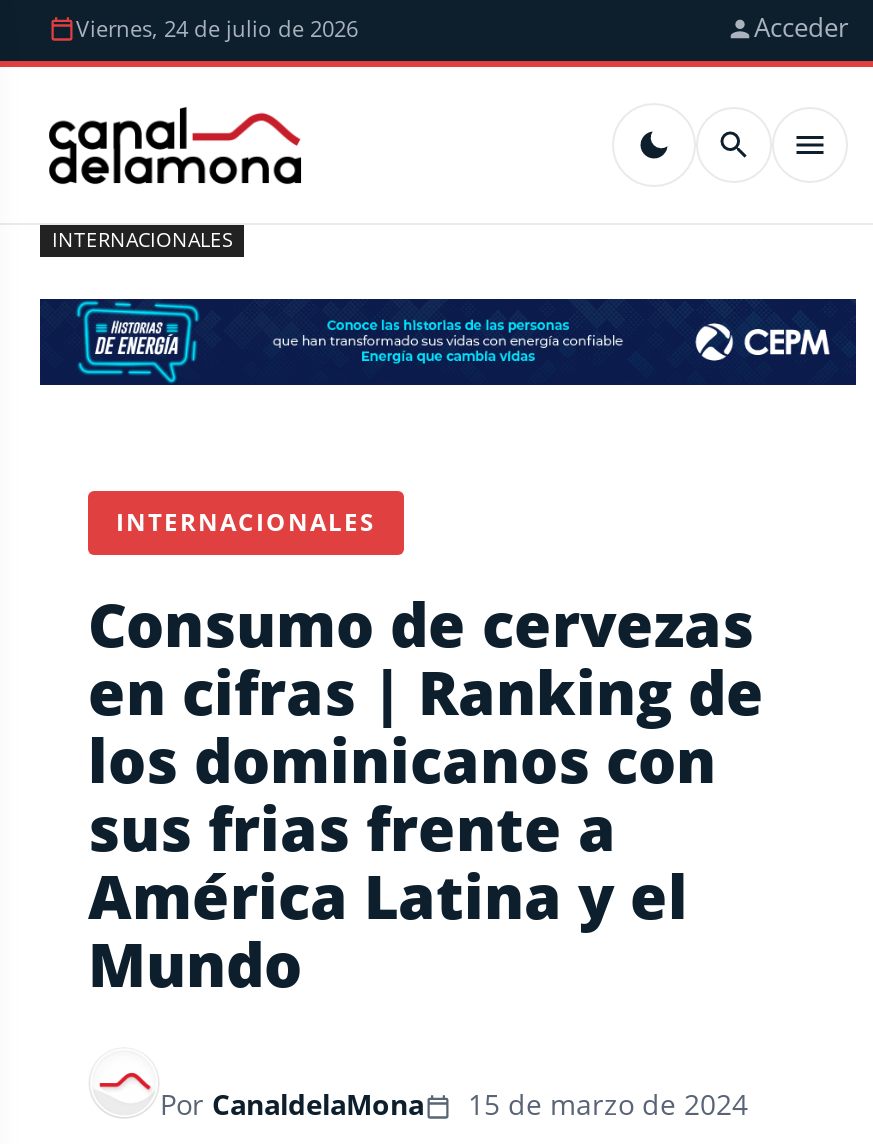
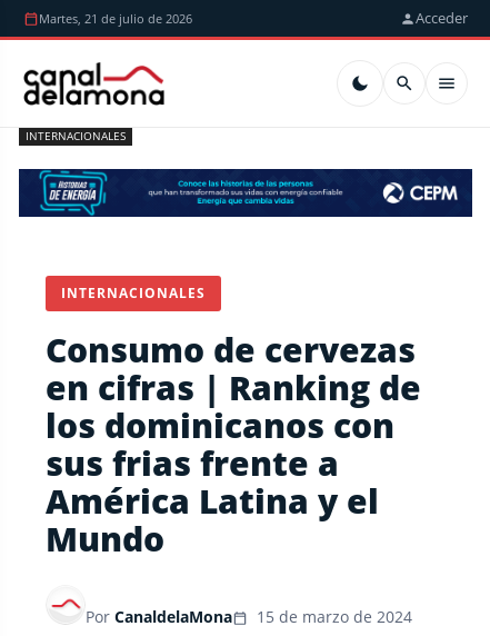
[76,13,358,43] Viernes, 24 de julio de 2026 -> [39,10,192,27] Martes, 21 de julio de 2026

